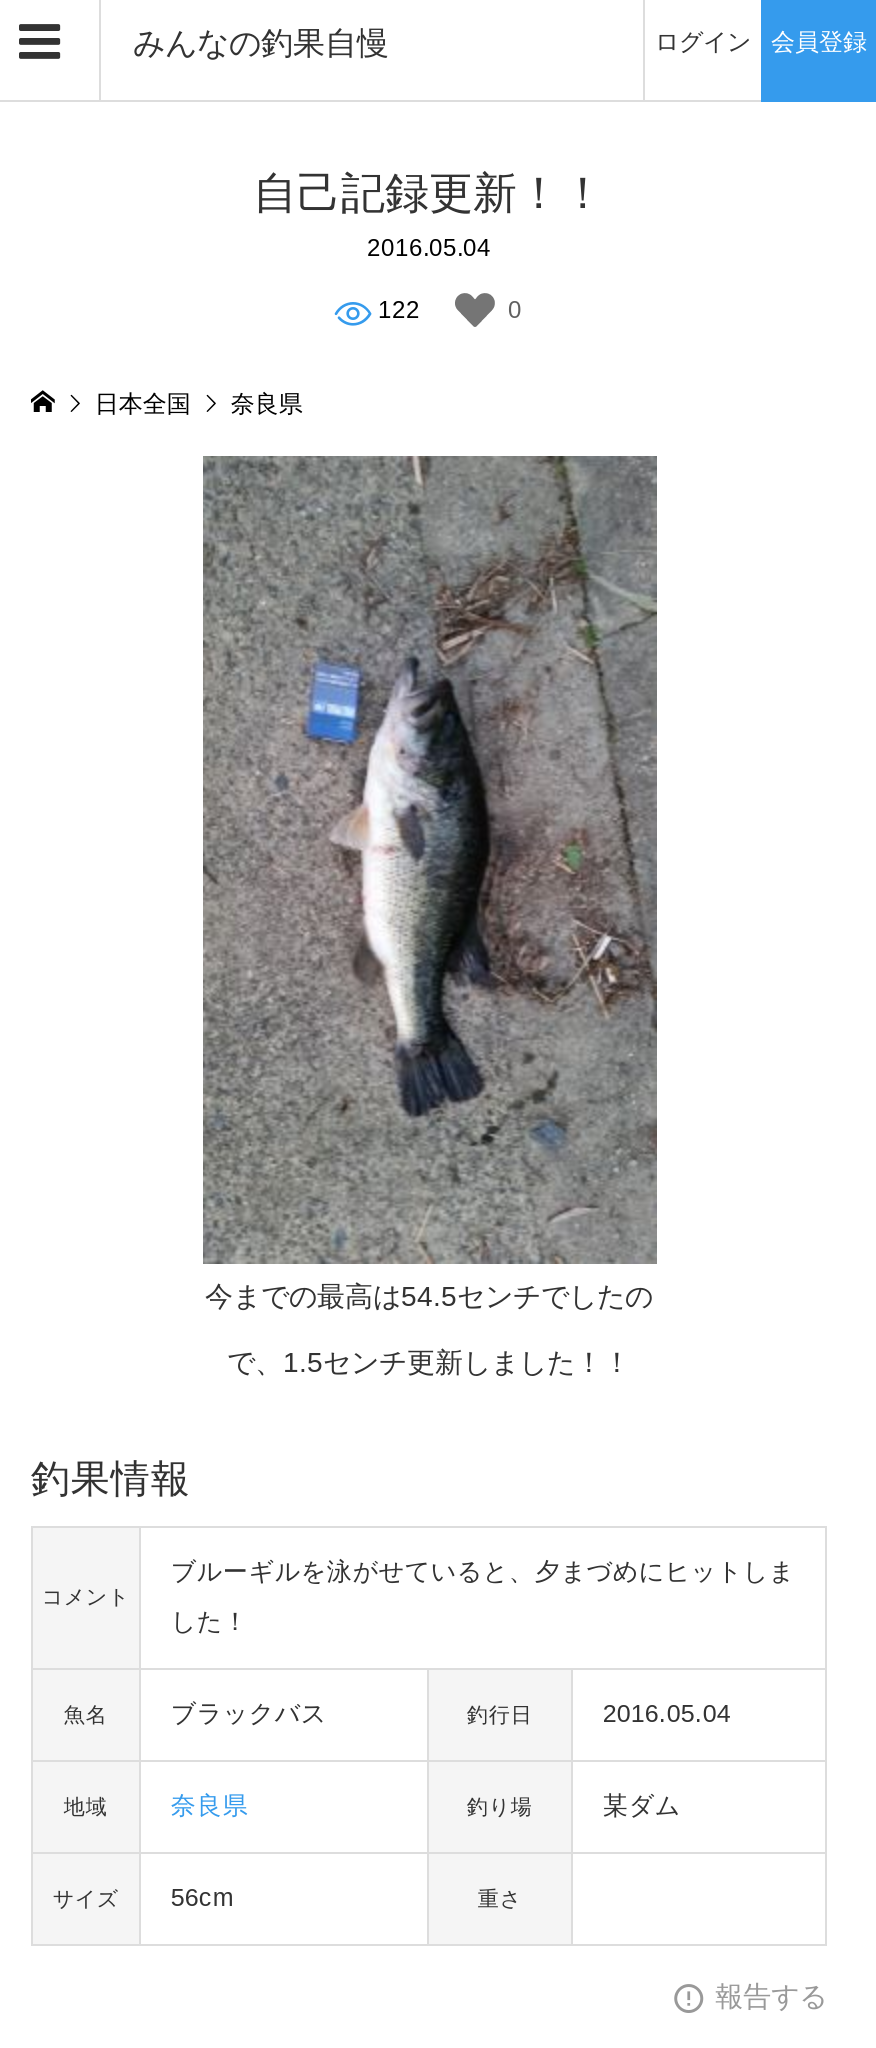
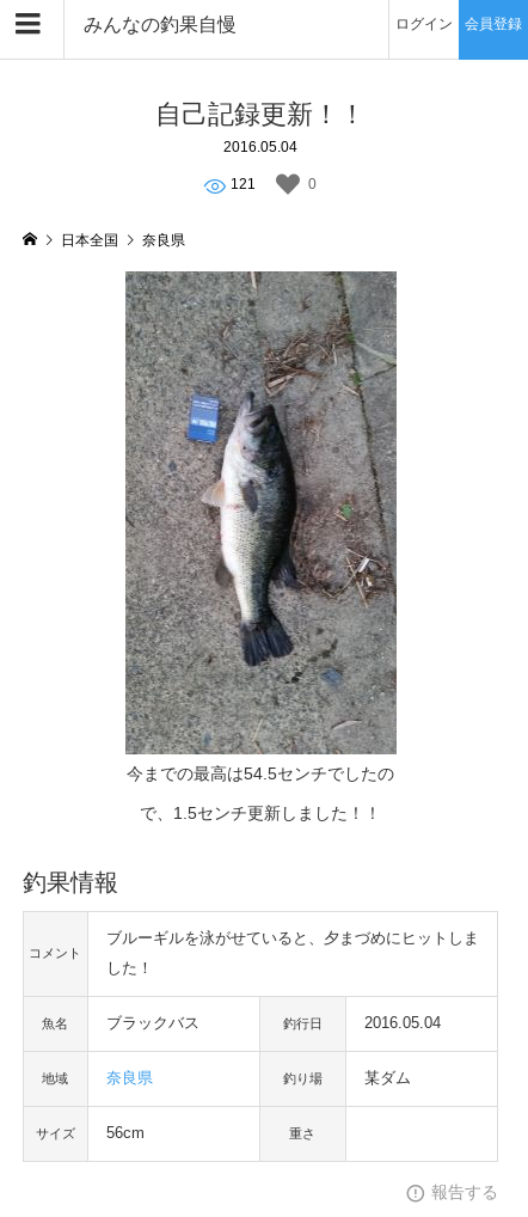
[378,295,420,323] 122 -> [230,175,255,192] 121

